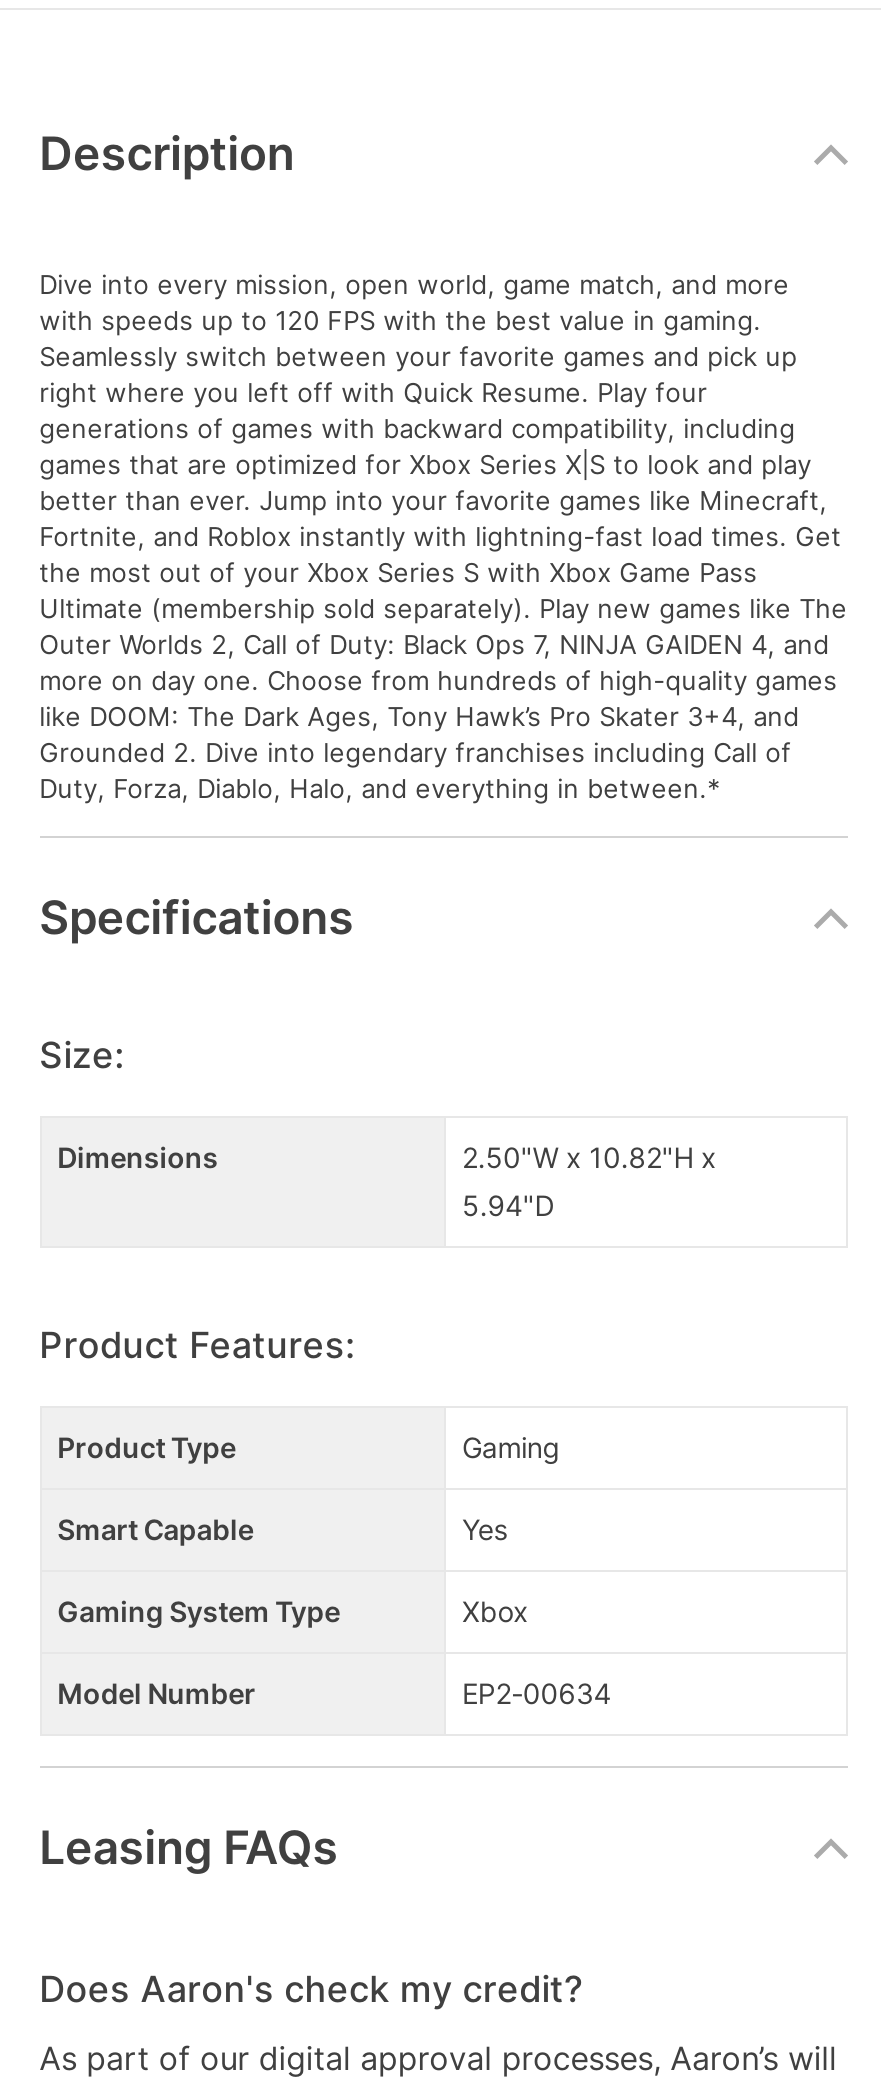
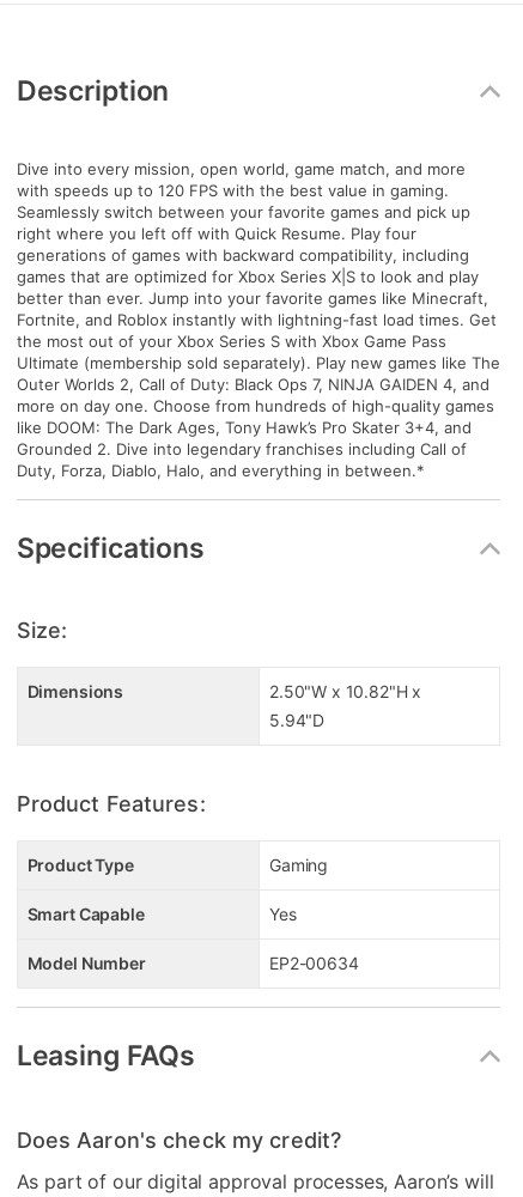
[57,1595,529,1629] Gaming System Type | Xbox -> none

